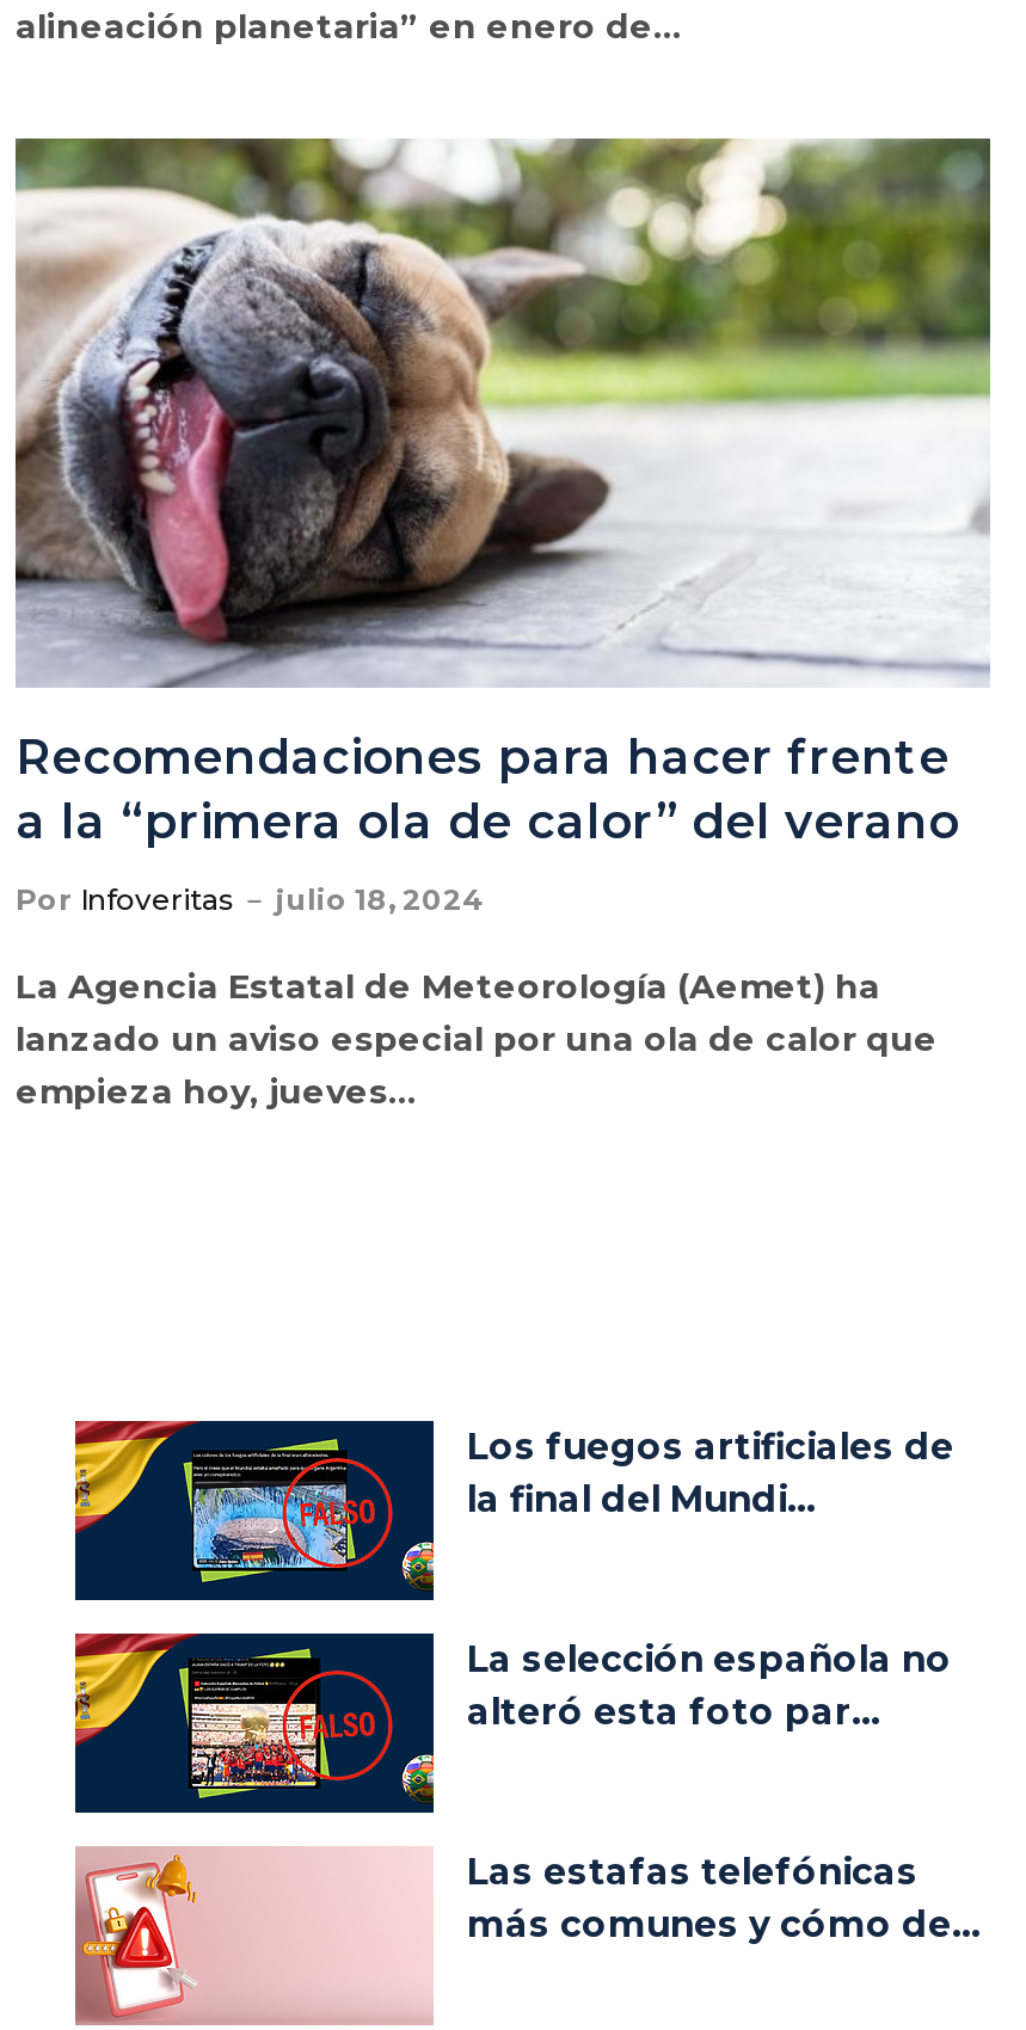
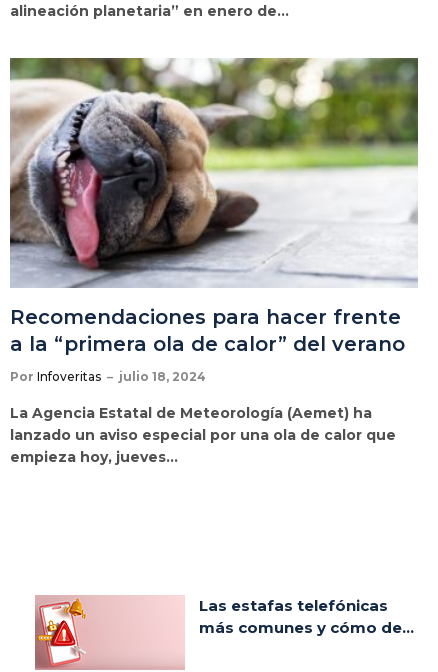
[73,1419,954,1603] [image] | Los fuegos artificiales de | la final del Mundi... -> none
[73,1631,952,1815] [image] | La selección española no | alteró esta foto par... -> none

